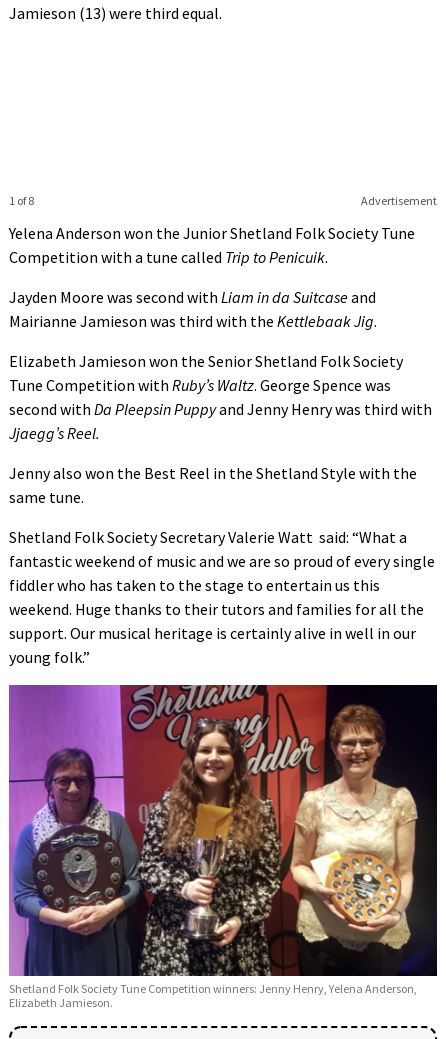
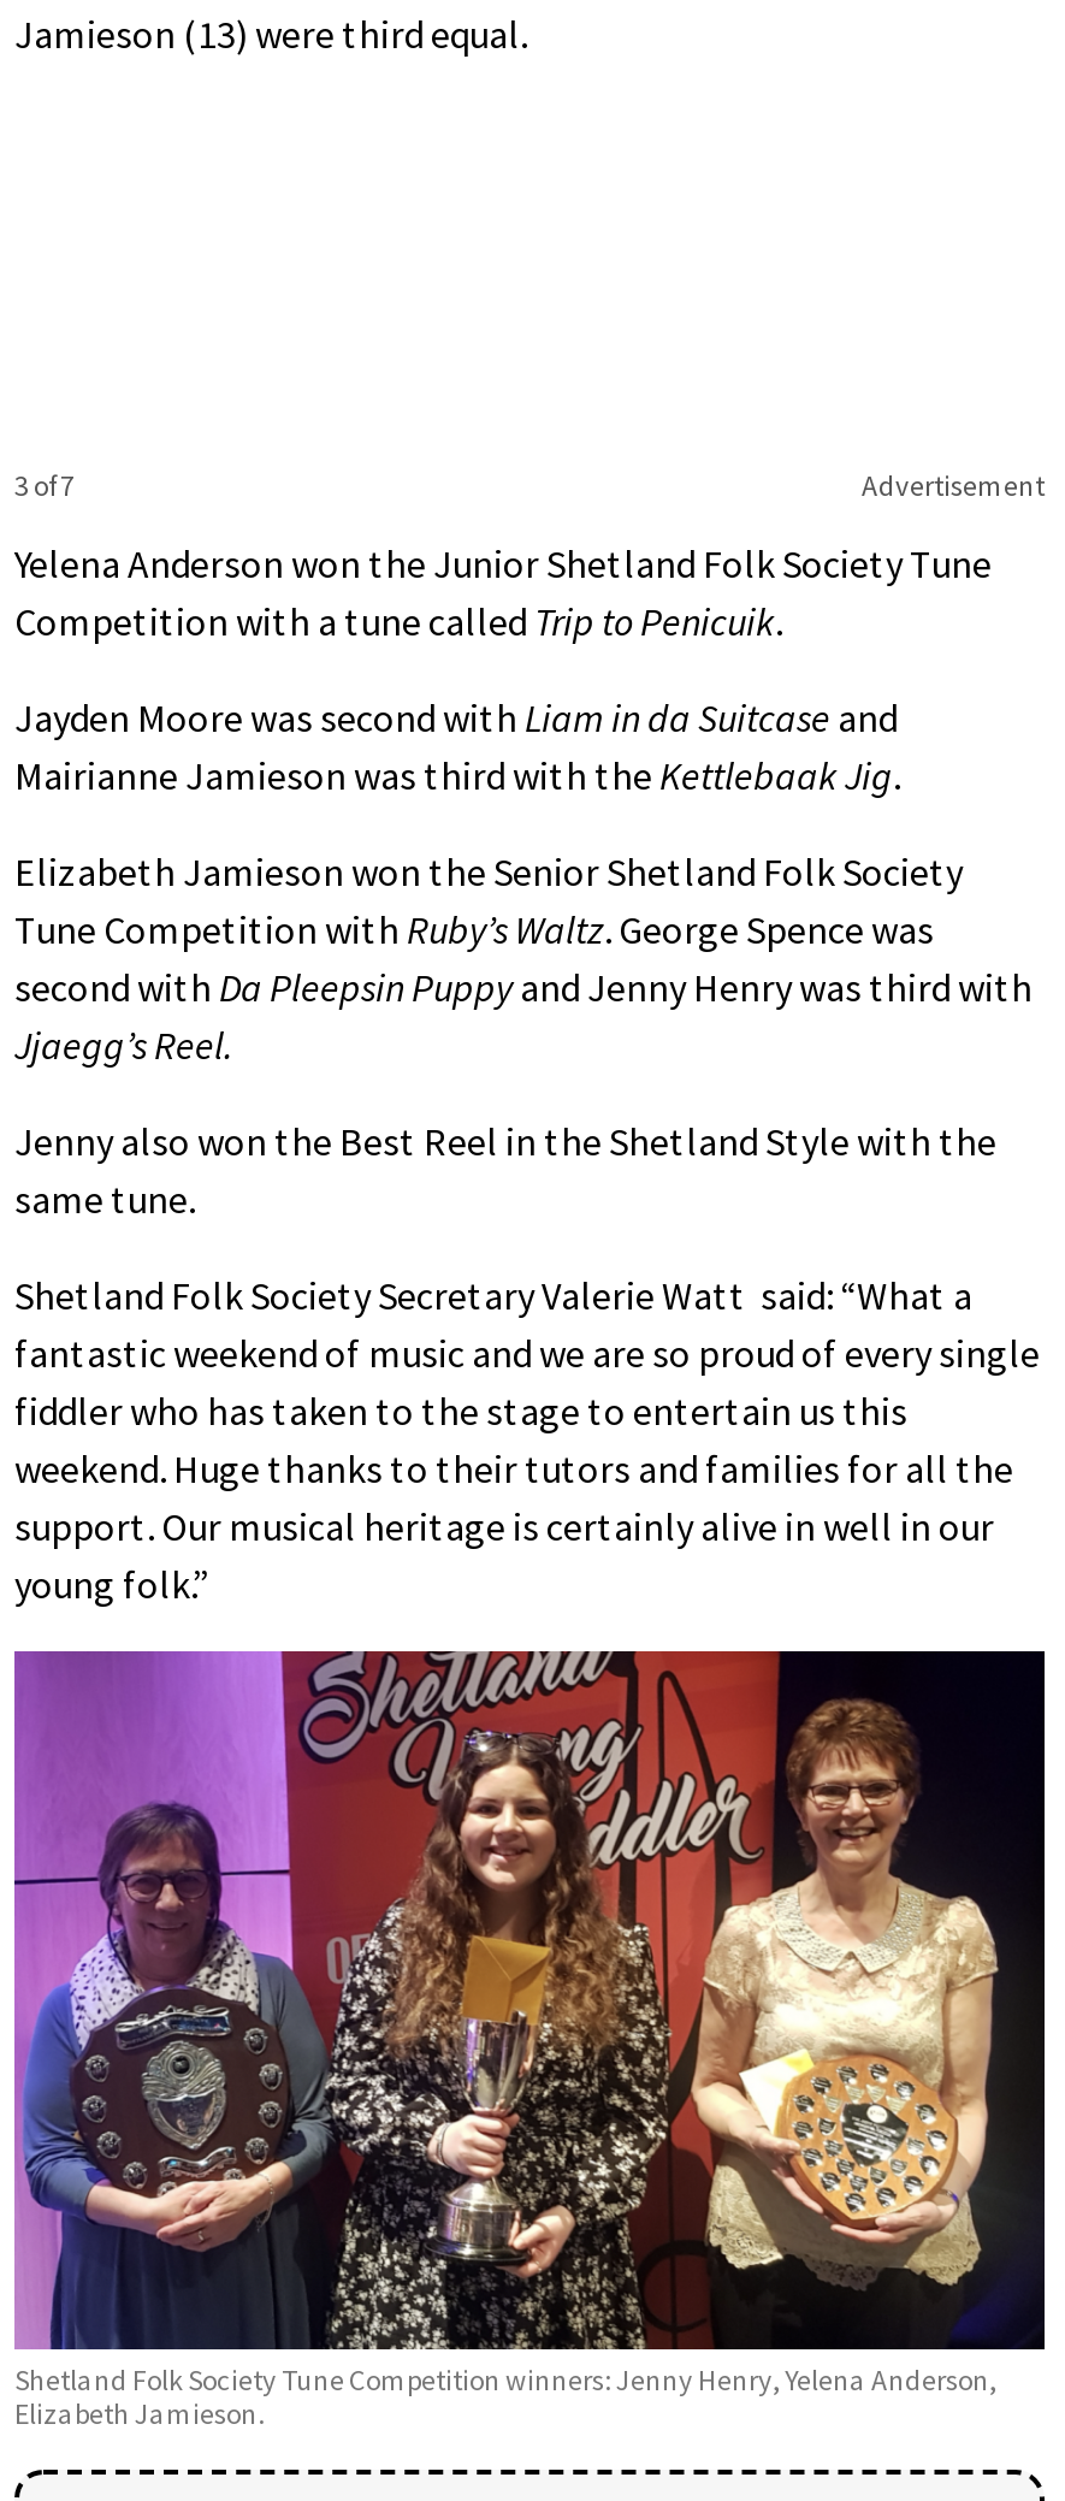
[9,193,34,208] 1 of 8 -> [14,465,75,501] 3 of 7

